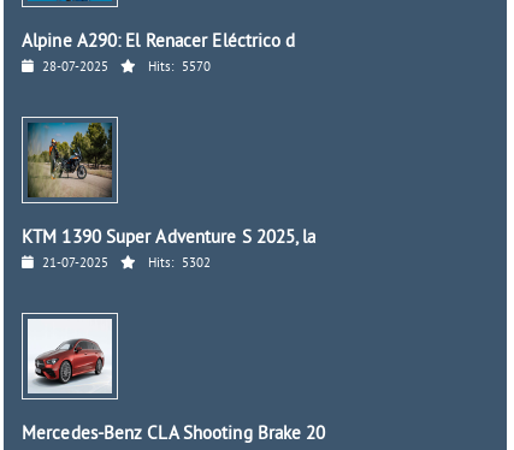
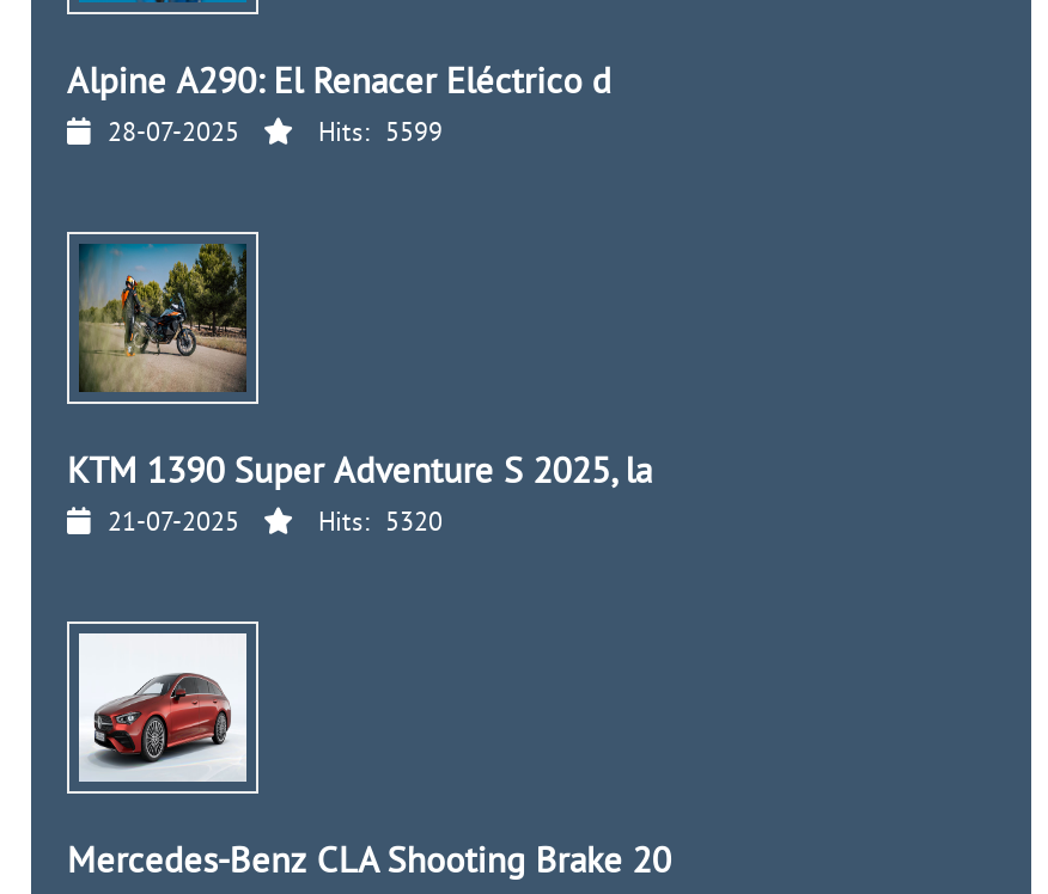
[148,59,211,76] Hits: 5570 -> [318,118,443,151] Hits: 5599
[148,255,211,272] Hits: 5302 -> [318,507,443,541] Hits: 5320

